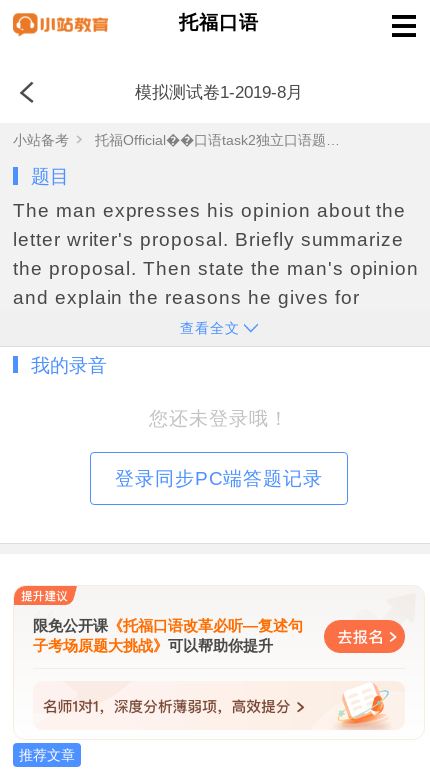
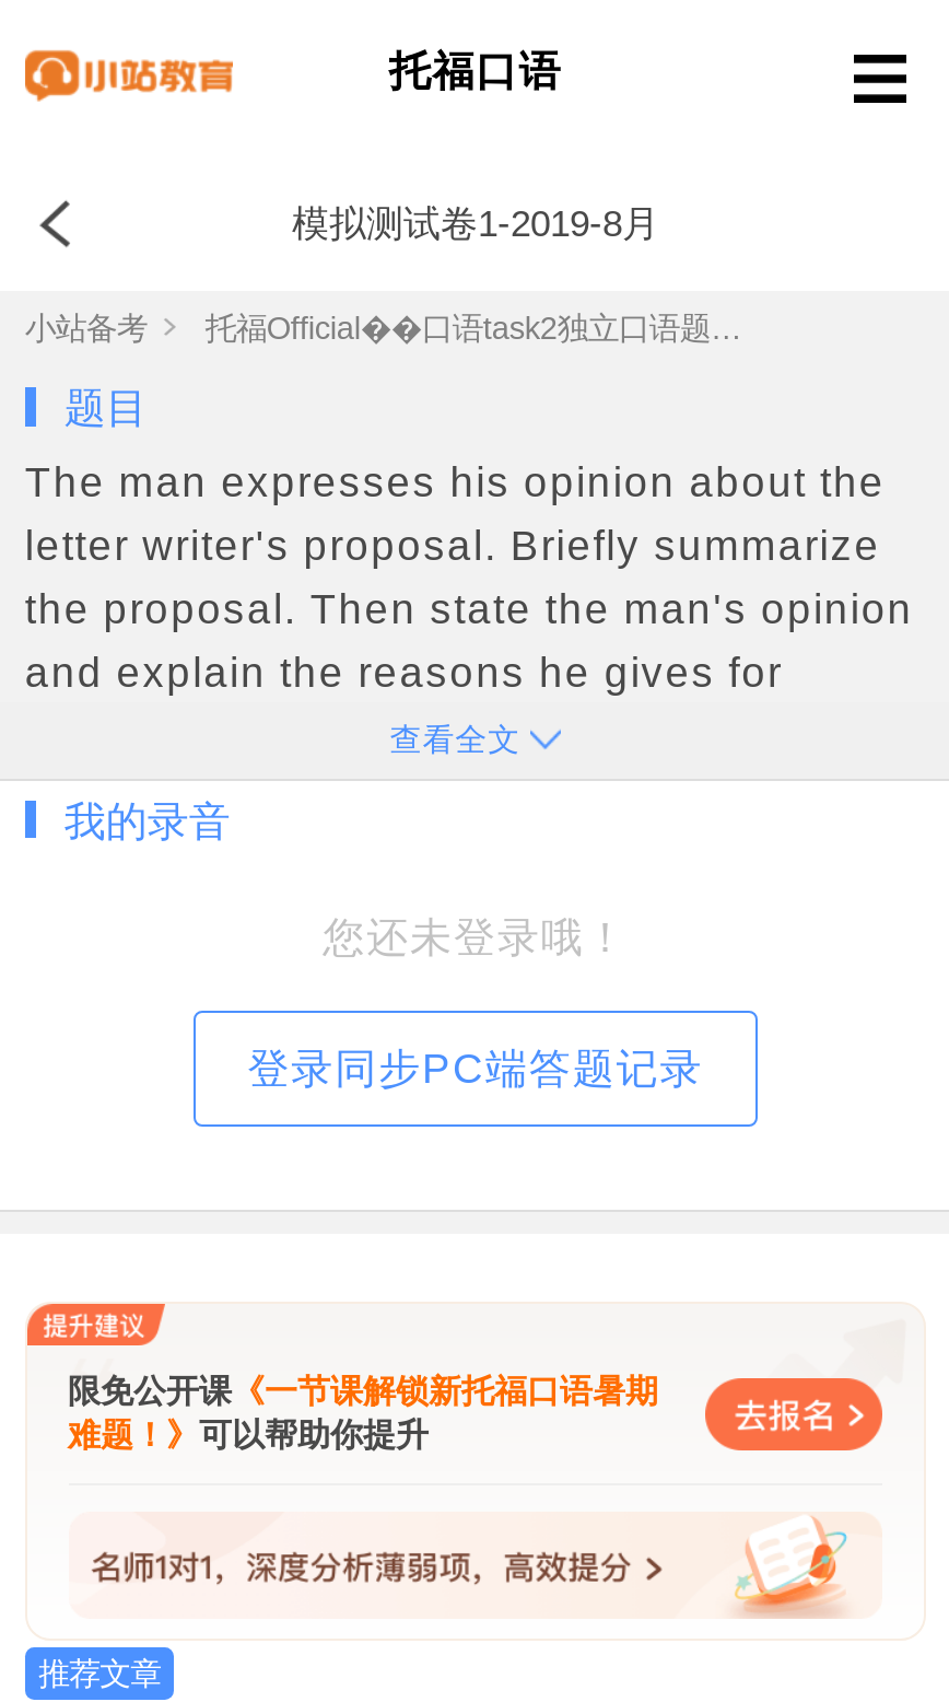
[32,617,302,654] 限免公开课《托福口语改革必听—复述句 | 子考场原题大挑战》可以帮助你提升 -> [68,1373,658,1453] 限免公开课《一节课解锁新托福口语暑期 | 难题！》可以帮助你提升

